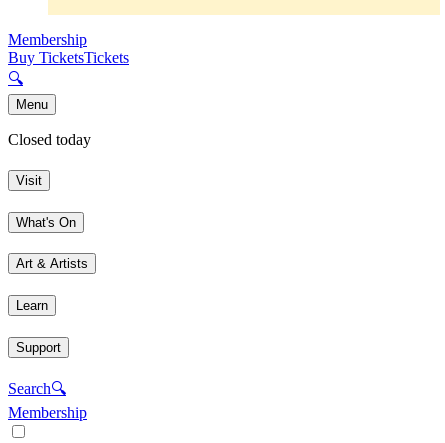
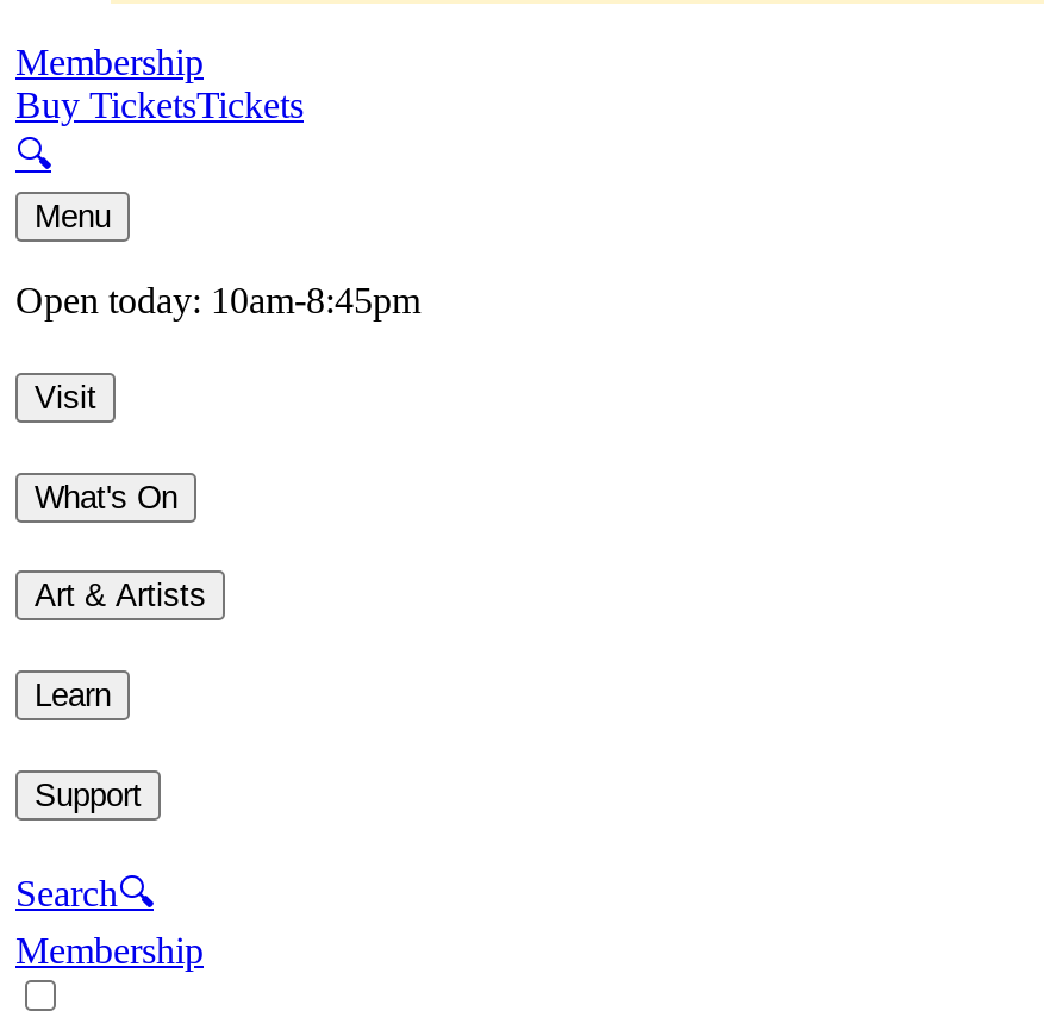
[8,131,91,148] Closed today -> [15,281,420,321] Open today: 10am-8:45pm

